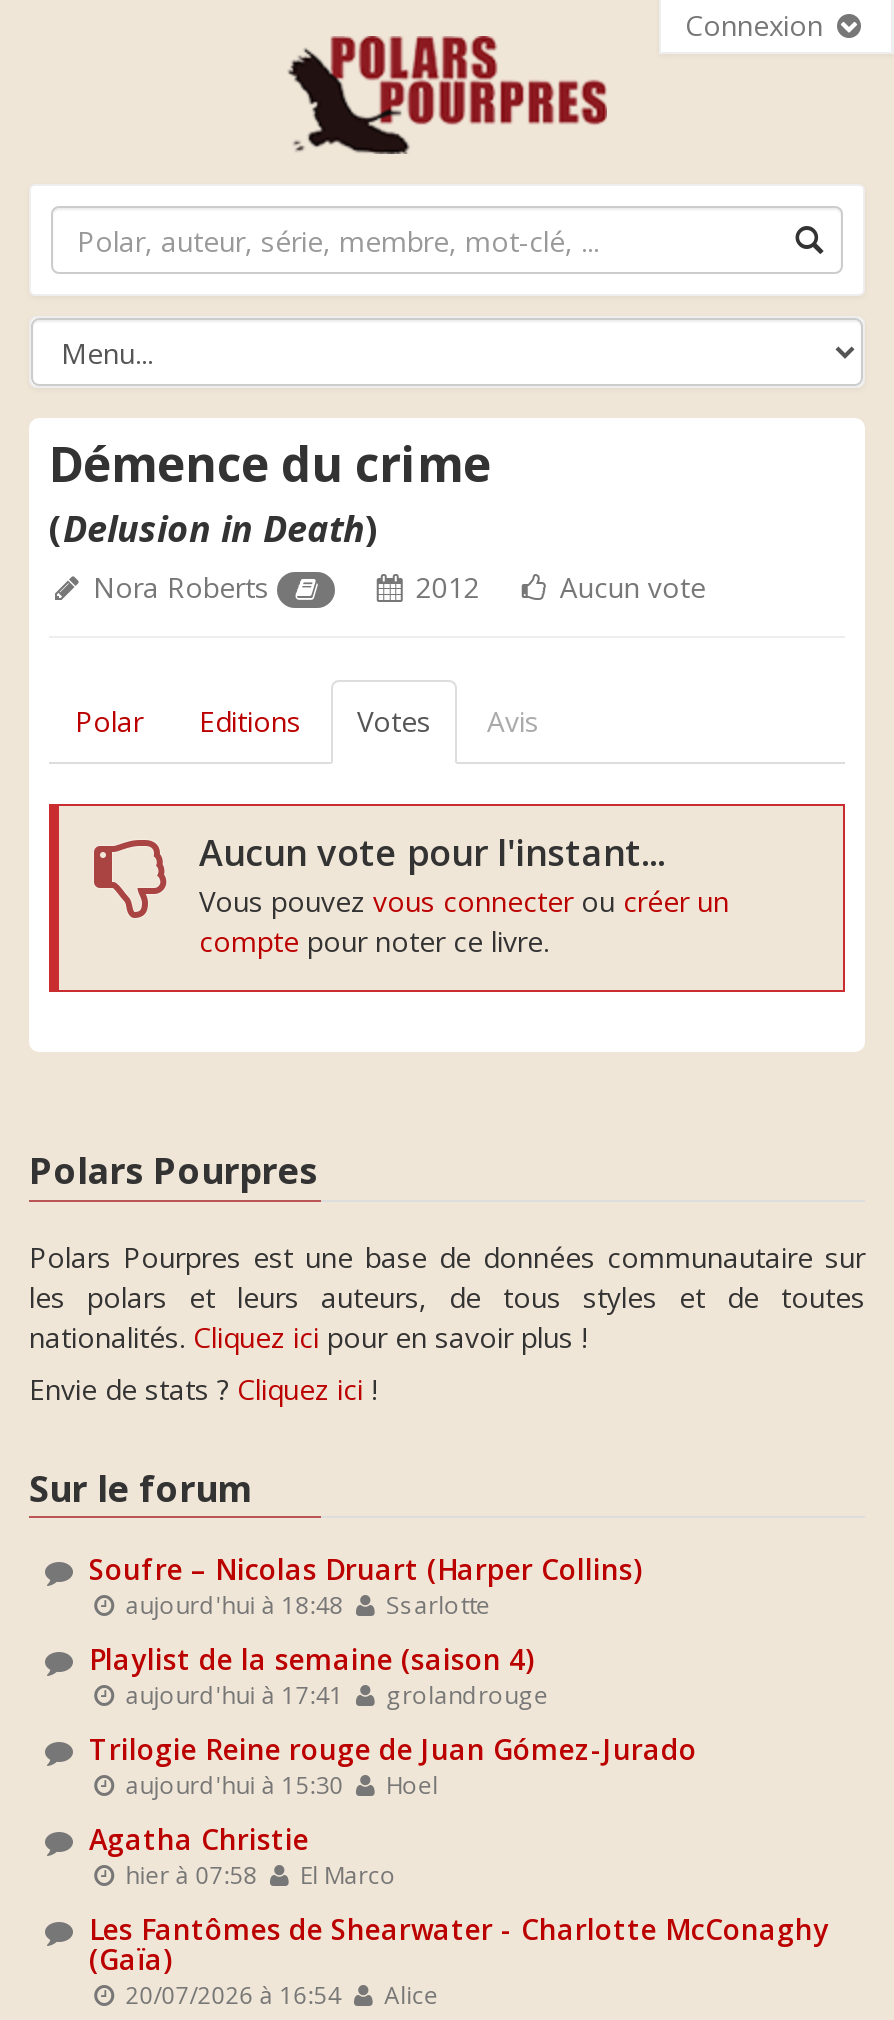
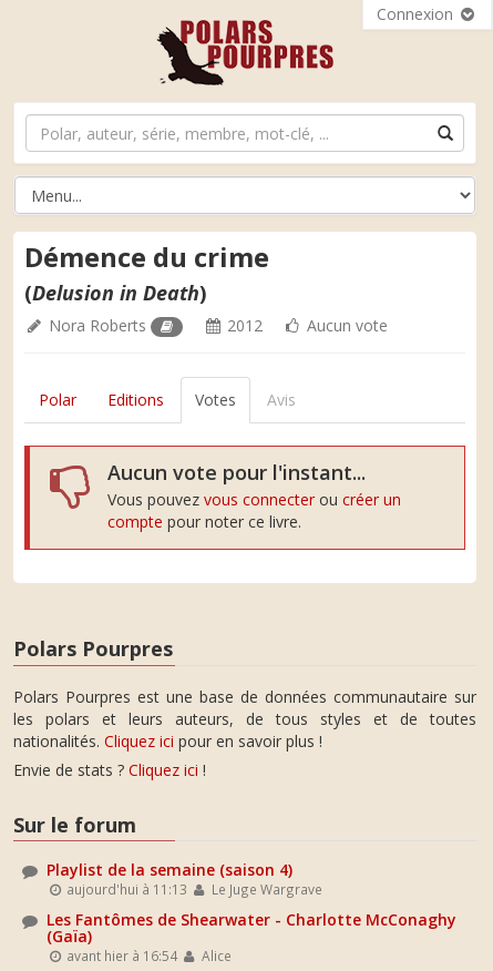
[89,1550,641,1620] Soufre – Nicolas Druart (Harper Collins) | aujourd'hui à 18:48 | Ssarlotte -> none
[89,1678,697,1890] aujourd'hui à 17:41 | grolandrouge | Trilogie Reine rouge de Juan Gómez-Jurado | aujourd'hui à 15:30 | Hoel | Agatha Christie | hier à 07:58 | El Marco -> [63,880,322,898] aujourd'hui à 11:13 | Le Juge Wargrave
[120,1978,438,2010] 20/07/2026 à 16:54 Alice -> [63,947,231,964] avant hier à 16:54 Alice

